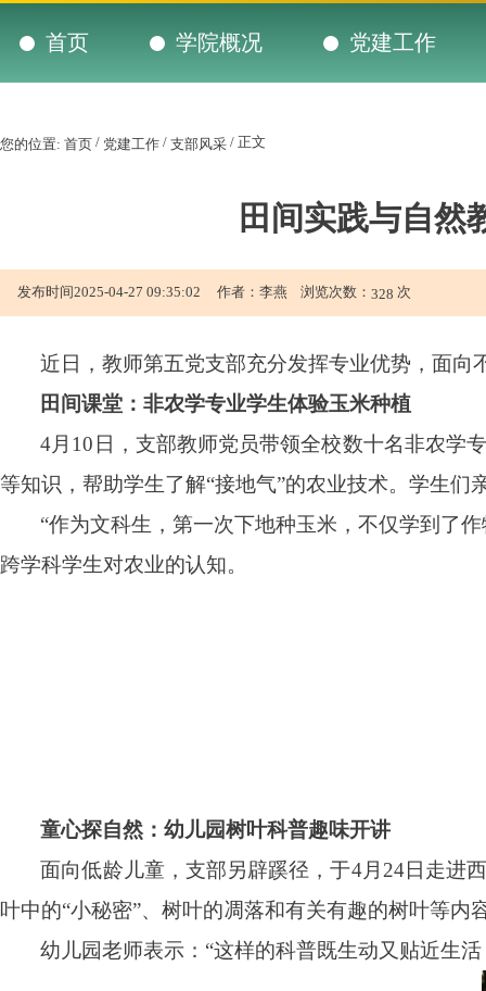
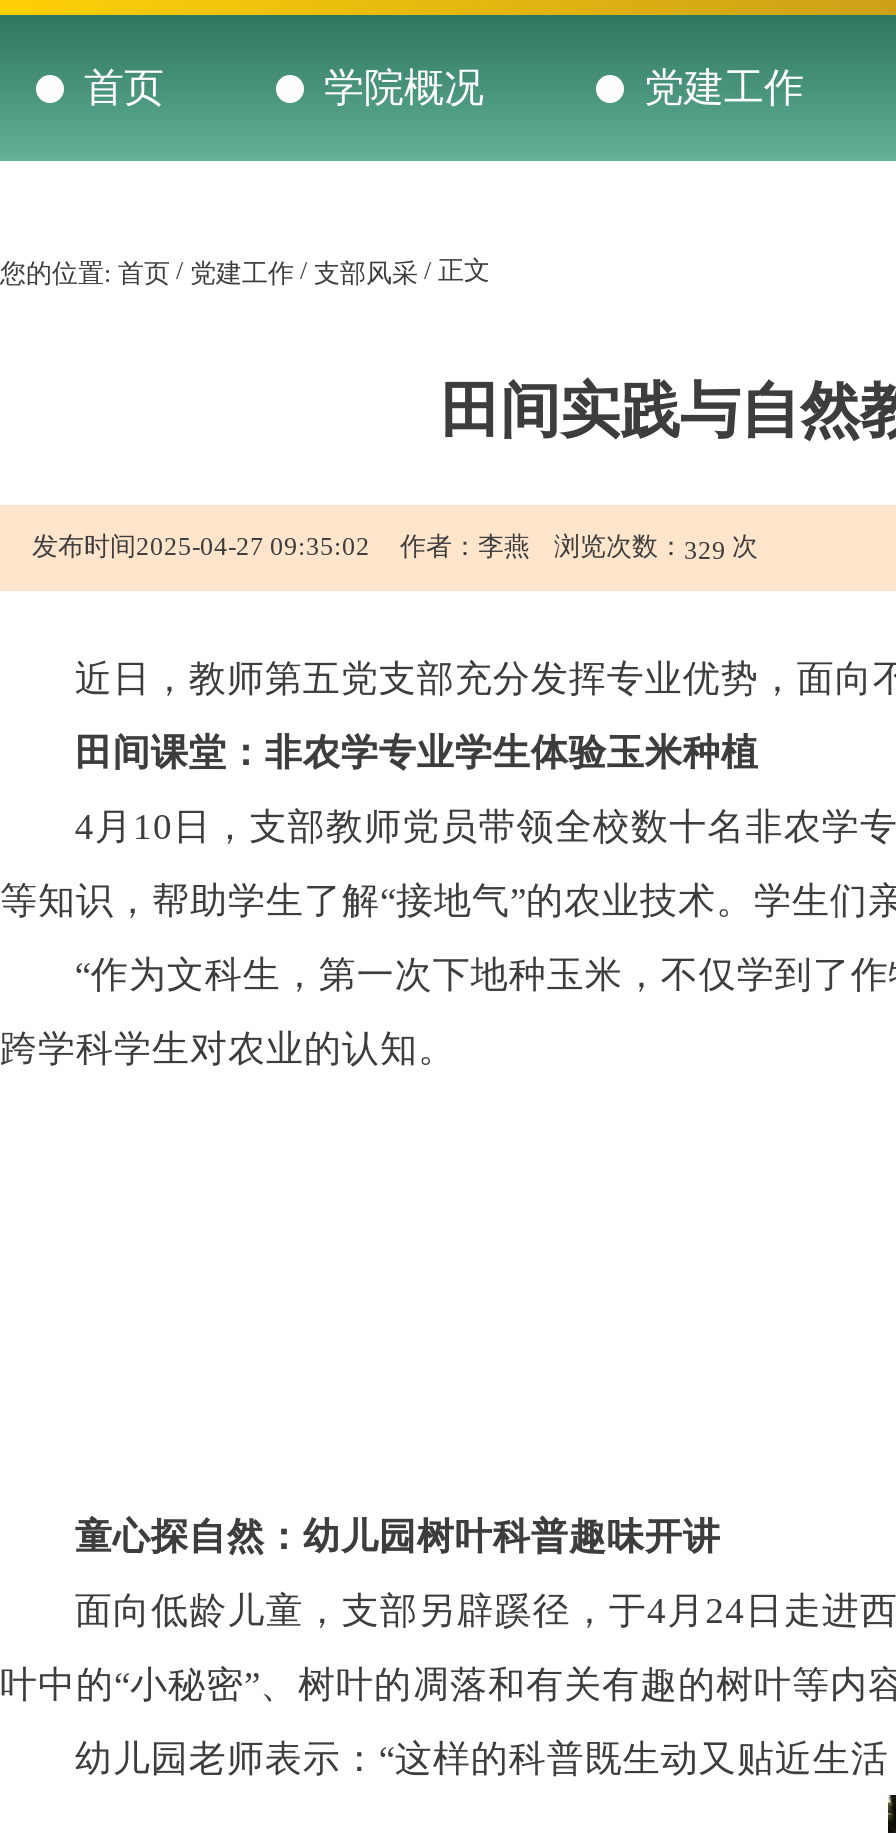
[17,283,411,302] 发布时间2025-04-27 09:35:02 作者：李燕 浏览次数：328次 -> [32,530,758,565] 发布时间2025-04-27 09:35:02 作者：李燕 浏览次数：329次

